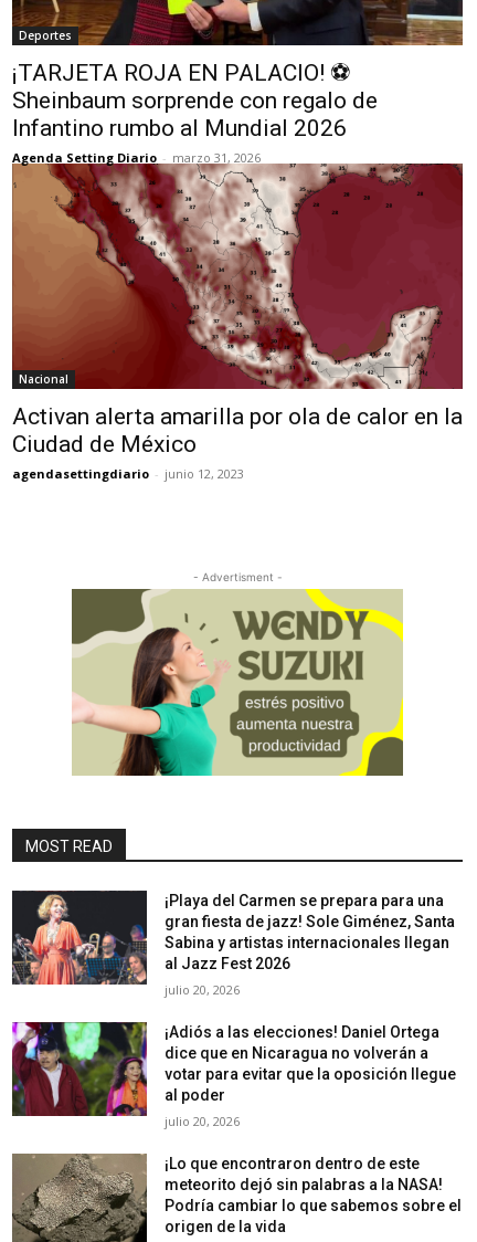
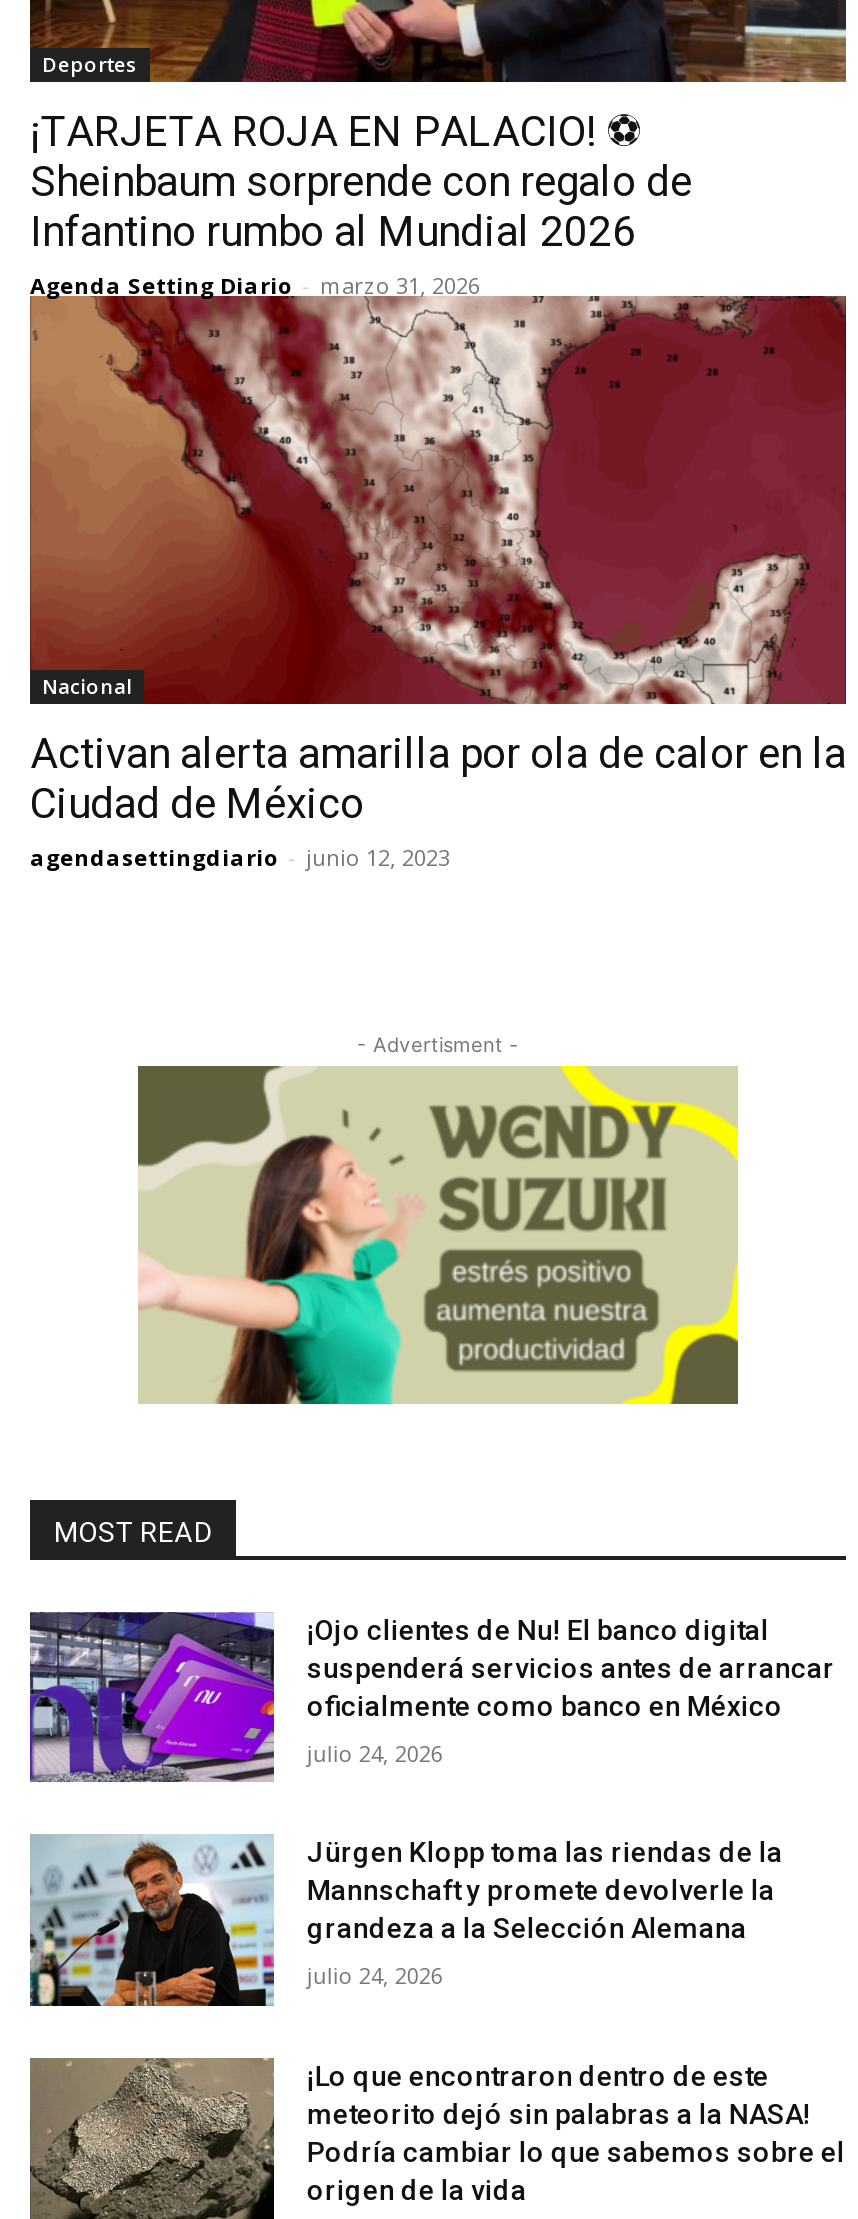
[11,890,455,986] [image] | ¡Playa del Carmen se prepara para una | gran fiesta de jazz! Sole Giménez, Santa | Sabina y artistas internacionales llegan | al Jazz Fest 2026 -> [28,1612,835,1784] [image] | ¡Ojo clientes de Nu! El banco digital | suspenderá servicios antes de arrancar | oficialmente como banco en México
[165,981,240,998] julio 20, 2026 -> [307,1738,443,1768] julio 24, 2026
[11,1021,456,1117] [image] | ¡Adiós a las elecciones! Daniel Ortega | dice que en Nicaragua no volverán a | votar para evitar que la oposición llegue | al poder -> [28,1834,783,2010] [image] | Jürgen Klopp toma las riendas de la | Mannschaft y promete devolverle la | grandeza a la Selección Alemana
[165,1112,240,1129] julio 20, 2026 -> [307,1961,443,1991] julio 24, 2026

